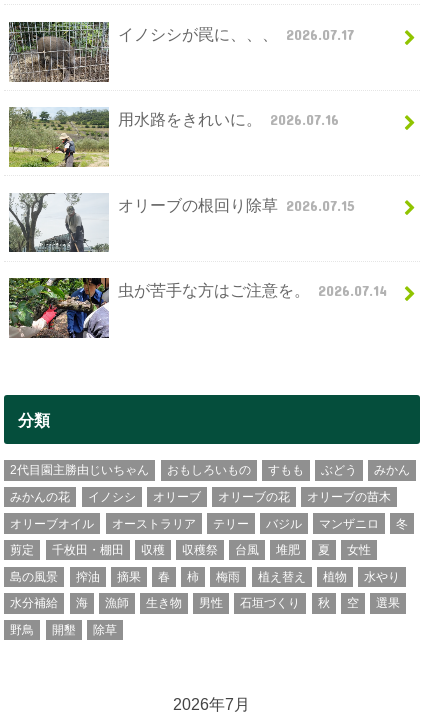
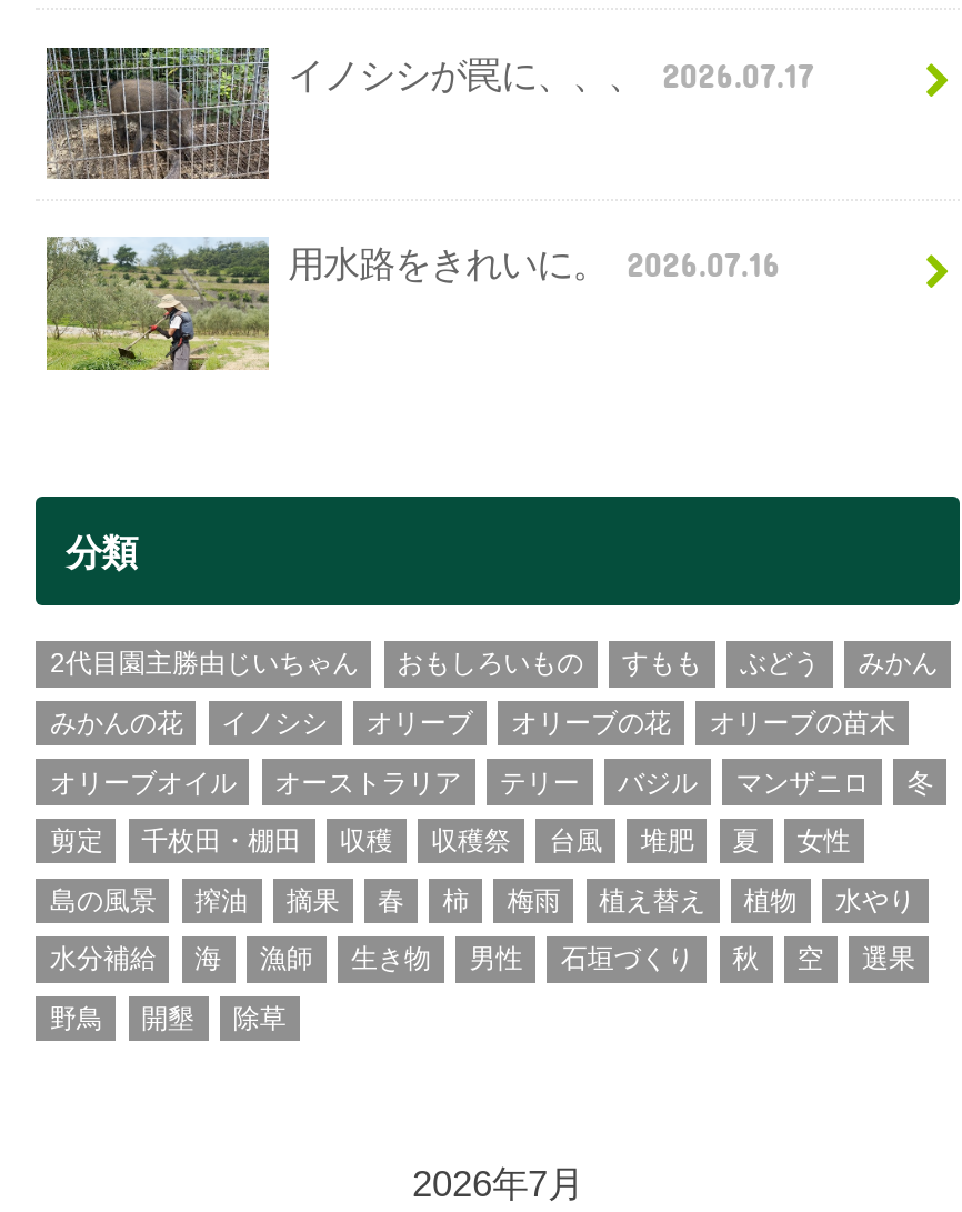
[9,194,355,252] [image] | オリーブの根回り除草 2026.07.15 -> none
[9,277,387,339] [image] | 虫が苦手な方はご注意を。 2026.07.14 -> none

